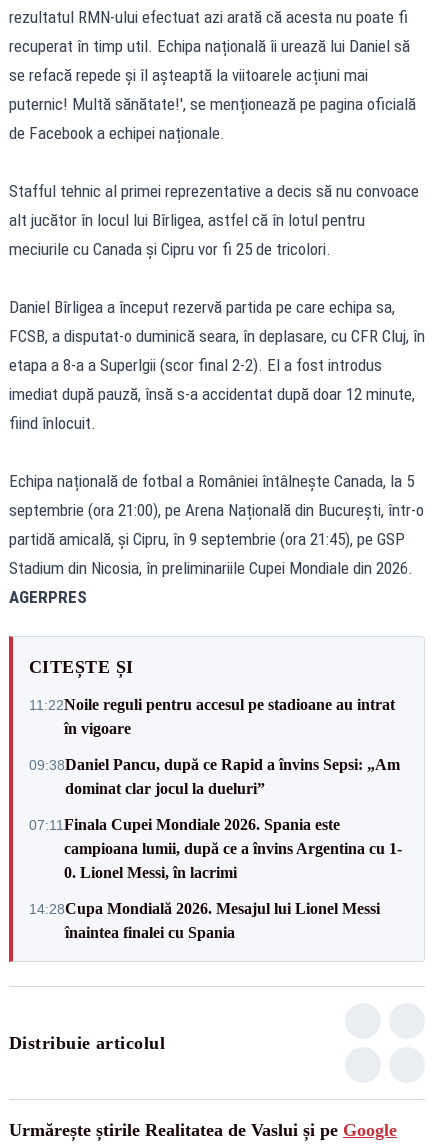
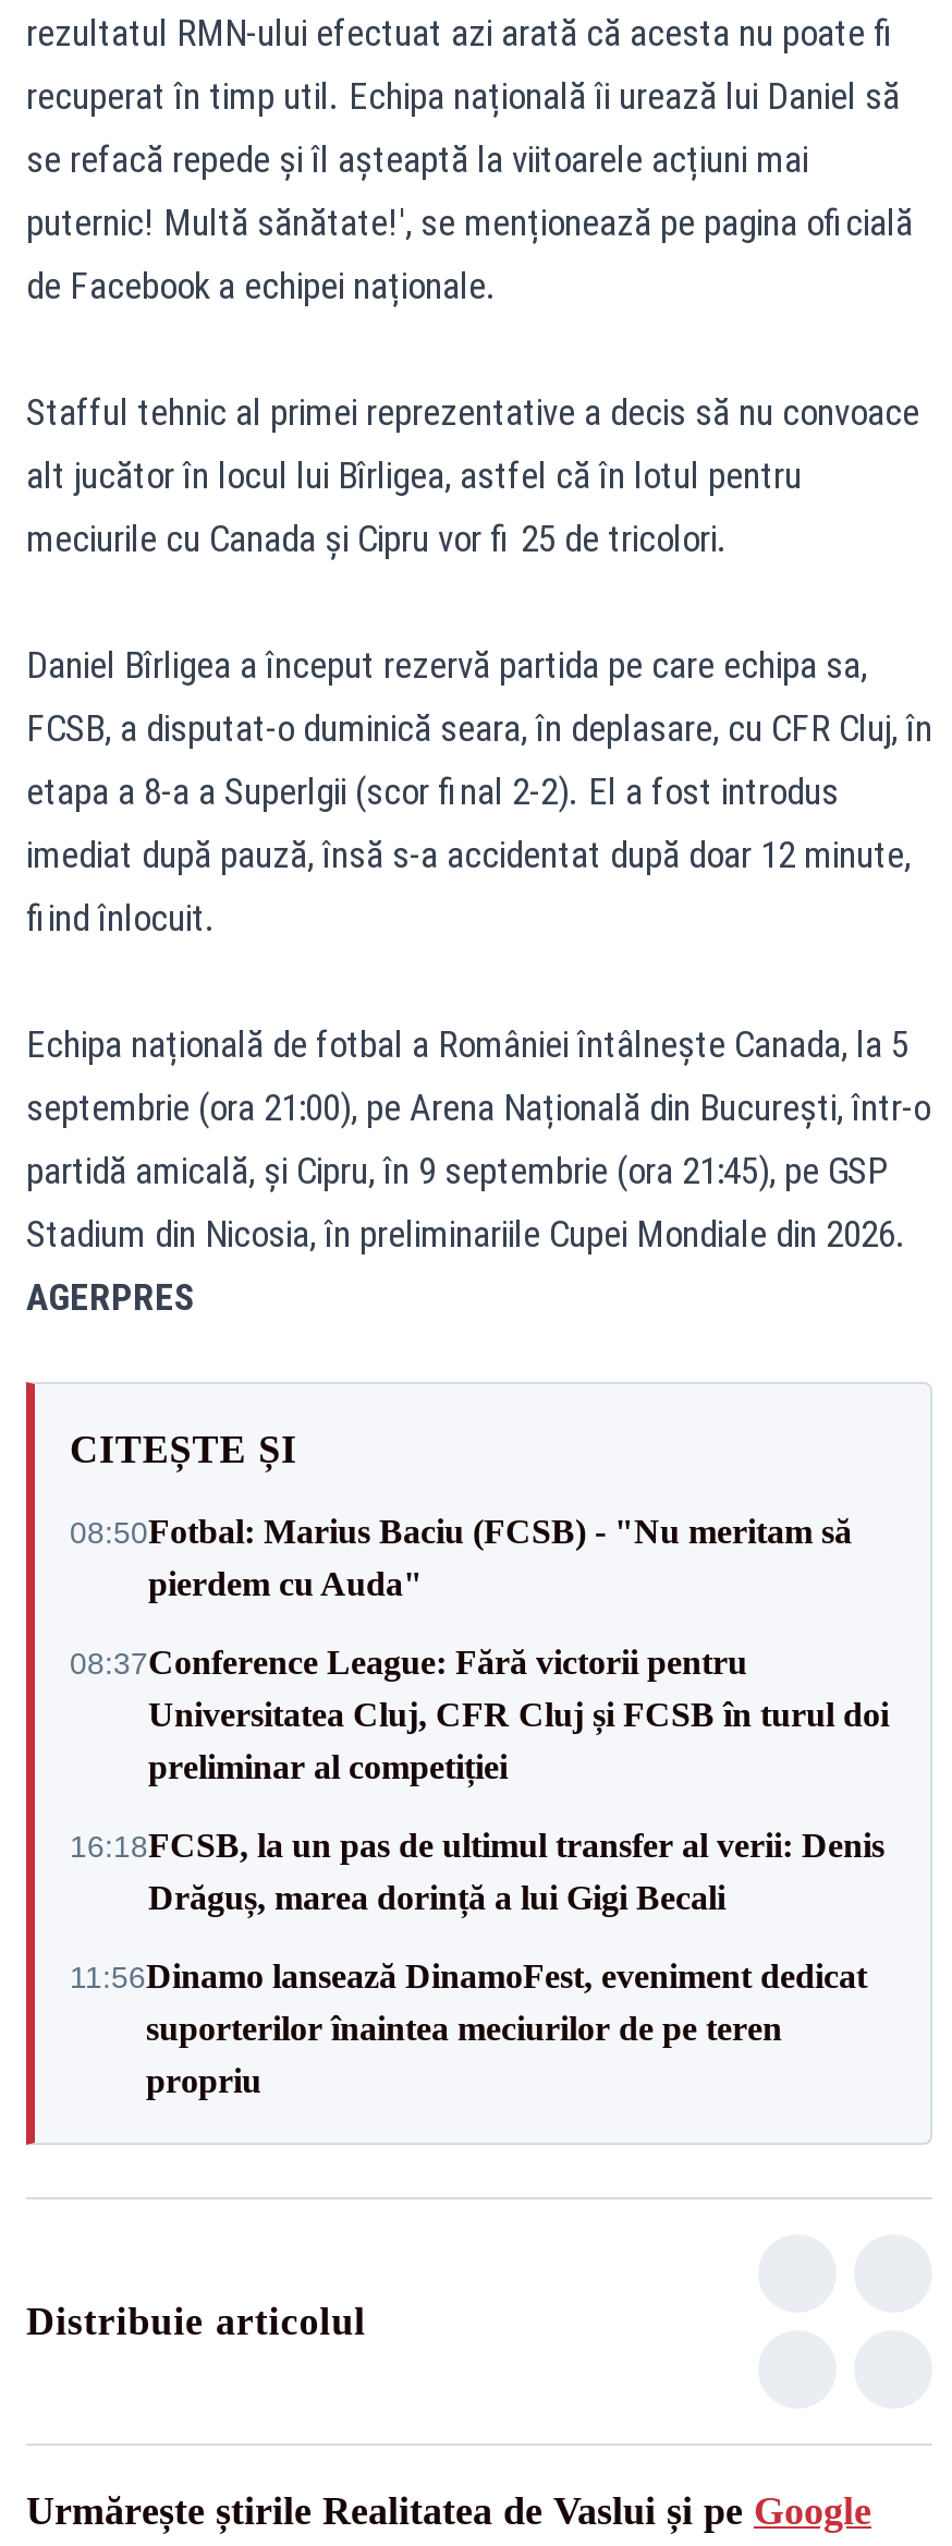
[29,695,395,736] 11:22Noile reguli pentru accesul pe stadioane au intrat | în vigoare -> [70,1513,852,1602] 08:50Fotbal: Marius Baciu (FCSB) - "Nu meritam să | pierdem cu Auda"
[29,755,400,796] 09:38Daniel Pancu, după ce Rapid a învins Sepsi: „Am | dominat clar jocul la dueluri” -> [70,1644,889,1785] 08:37Conference League: Fără victorii pentru | Universitatea Cluj, CFR Cluj și FCSB în turul doi | preliminar al competiției
[29,815,402,880] 07:11 Finala Cupei Mondiale 2026. Spania este | campioana lumii, după ce a învins Argentina cu 1- | 0. Lionel Messi, în lacrimi -> [70,1827,884,1916] 16:18FCSB, la un pas de ultimul transfer al verii: Denis | Drăguș, marea dorință a lui Gigi Becali
[29,899,380,940] 14:28Cupa Mondială 2026. Mesajul lui Lionel Messi | înaintea finalei cu Spania -> [70,1957,867,2099] 11:56Dinamo lansează DinamoFest, eveniment dedicat | suporterilor înaintea meciurilor de pe teren | propriu

